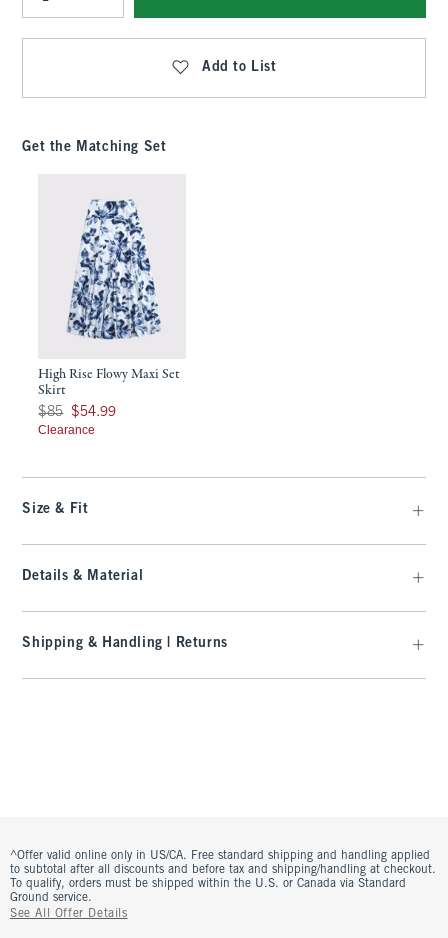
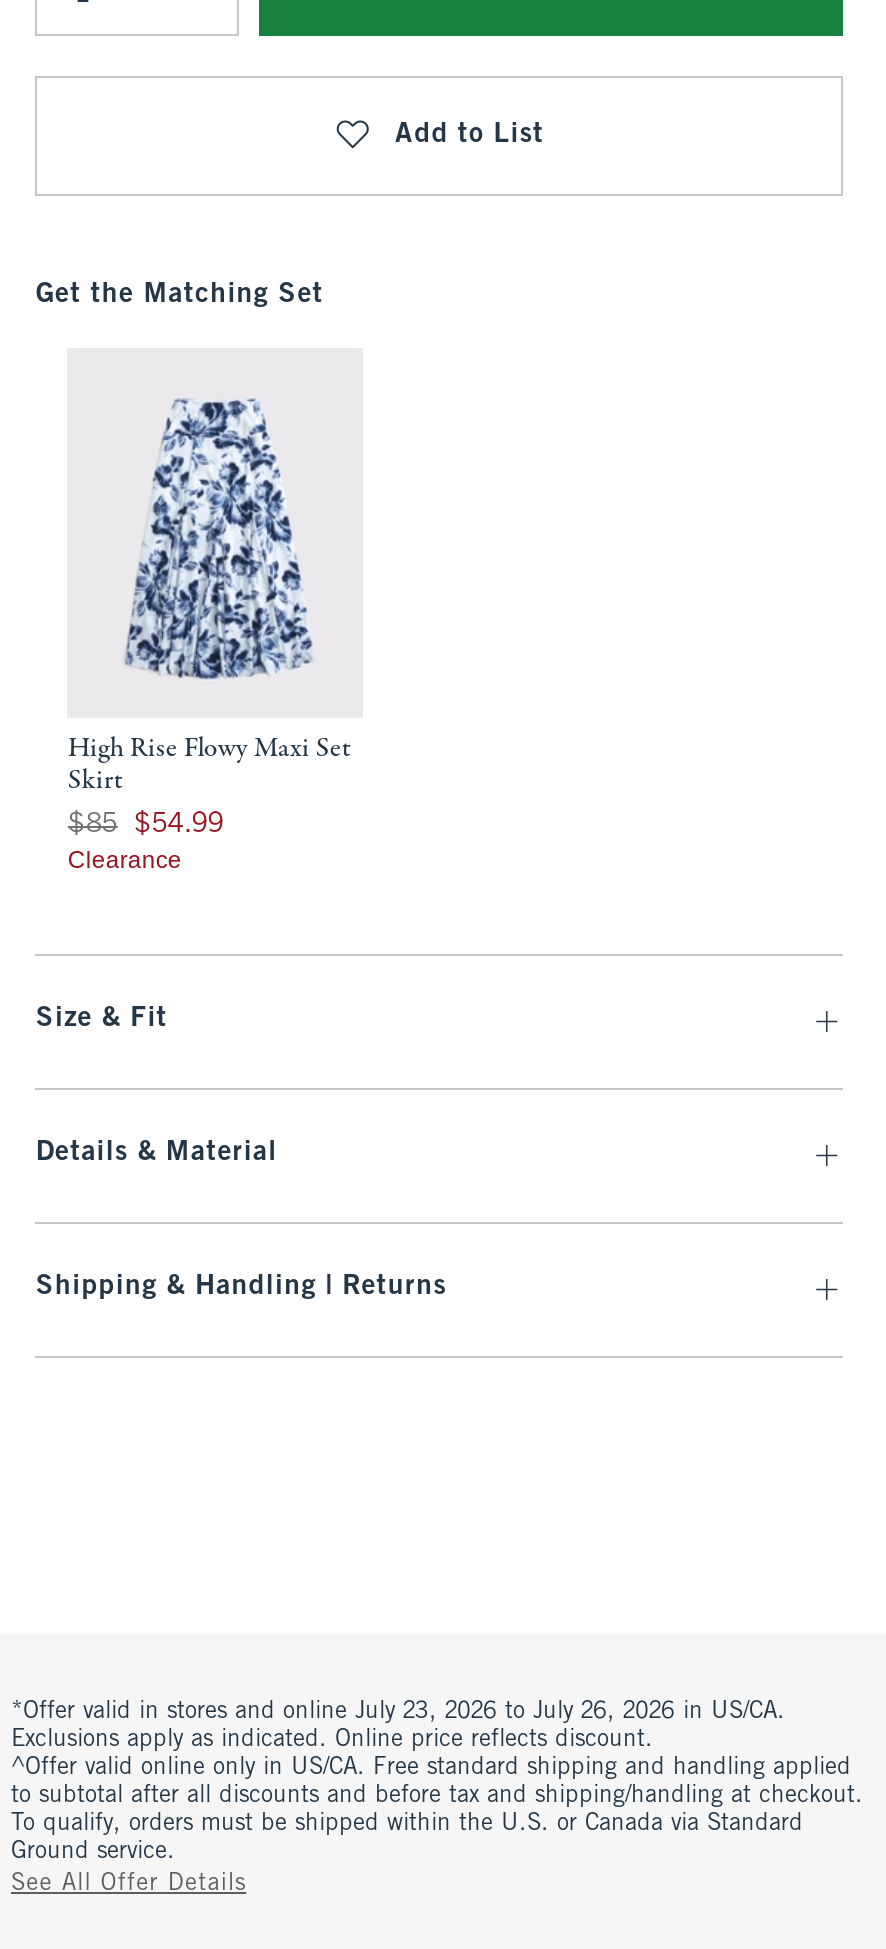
none -> [11,1700,785,1752] *Offer valid in stores and online July 23, 2026 to July 26, 2026 in US/CA. | Exclusions apply as indicated. Online price reflects discount.

